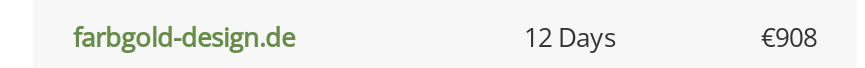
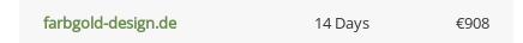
[524,18,616,54] 12 Days -> [314,11,369,33] 14 Days

